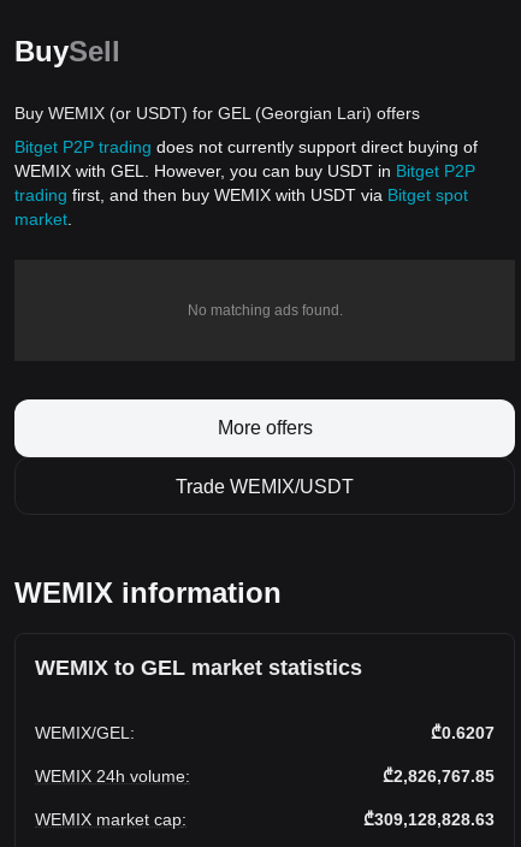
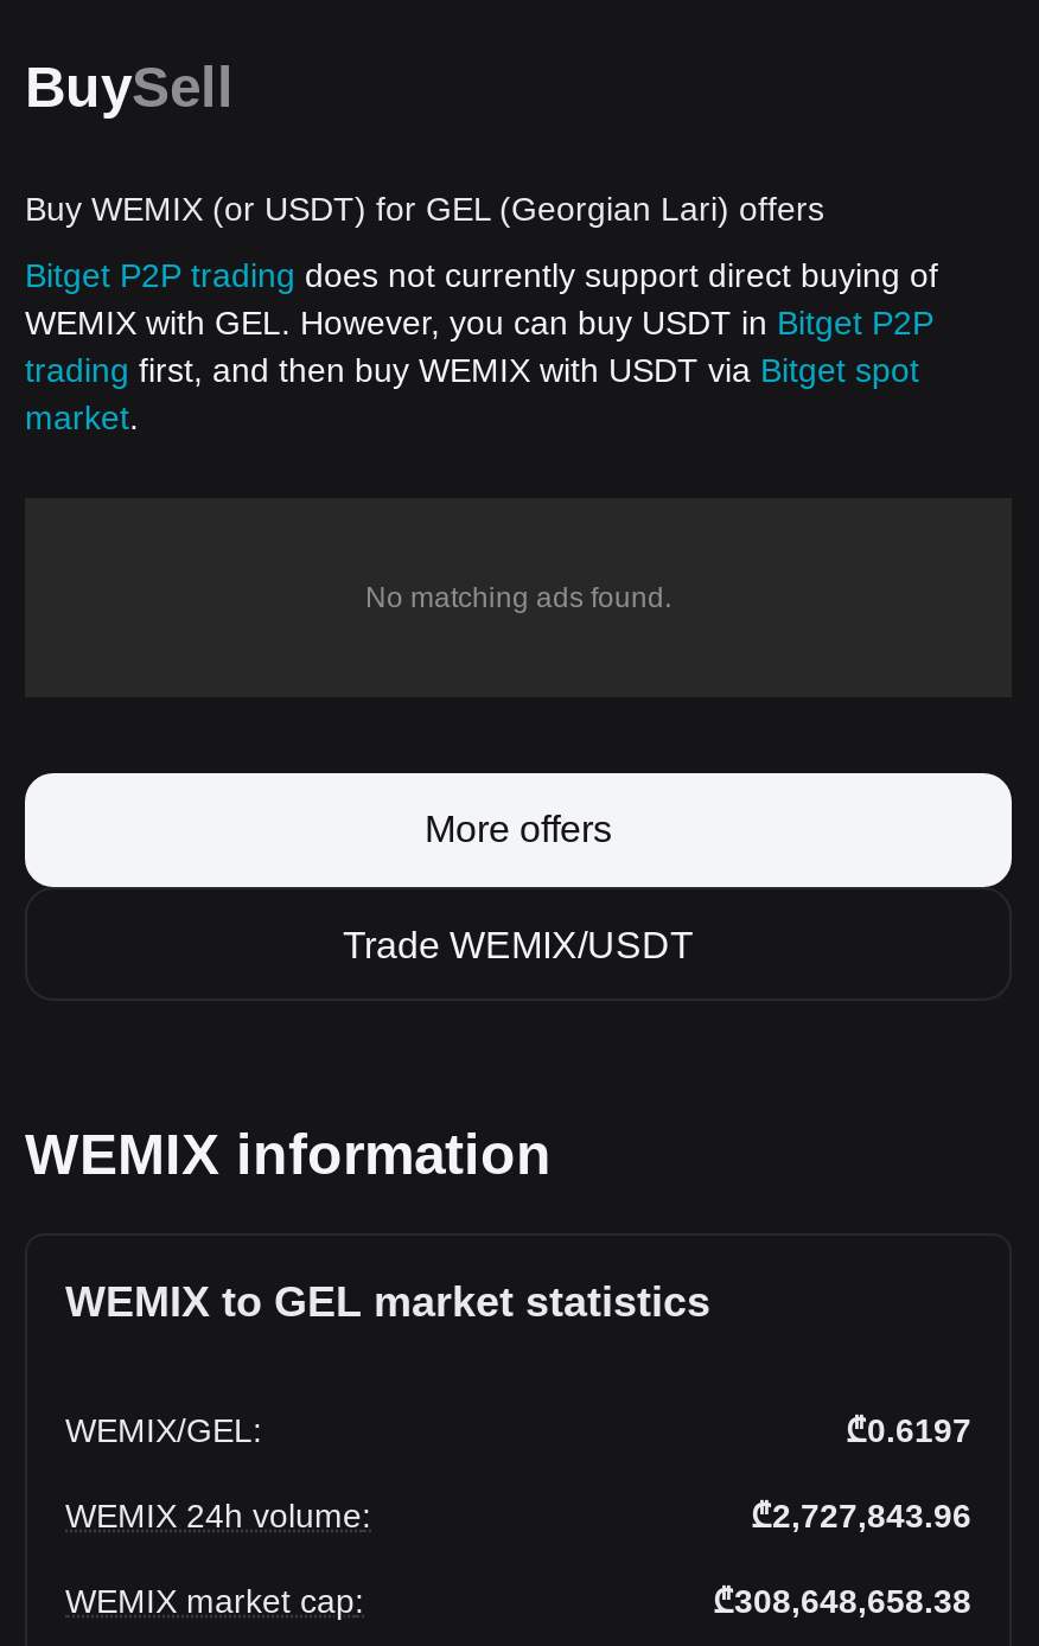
[431,723,495,742] ₾0.6207 -> [846,1411,971,1449] ₾0.6197
[383,766,495,786] ₾2,826,767.85 -> [751,1497,971,1535] ₾2,727,843.96
[363,810,495,829] ₾309,128,828.63 -> [713,1582,971,1620] ₾308,648,658.38

